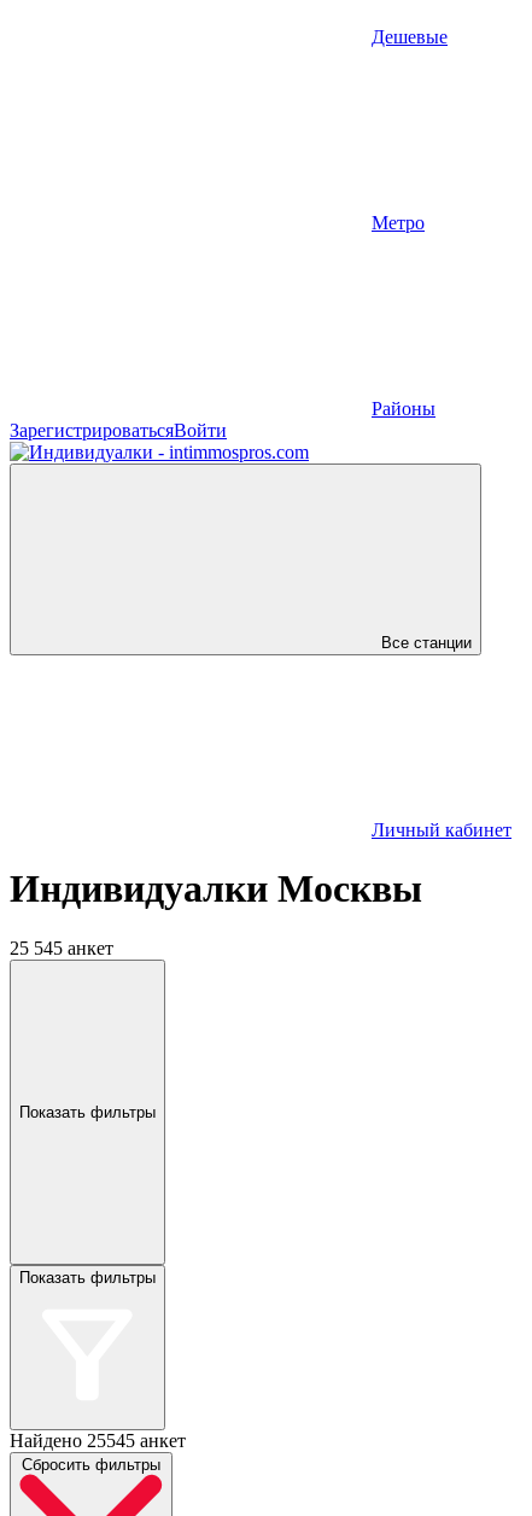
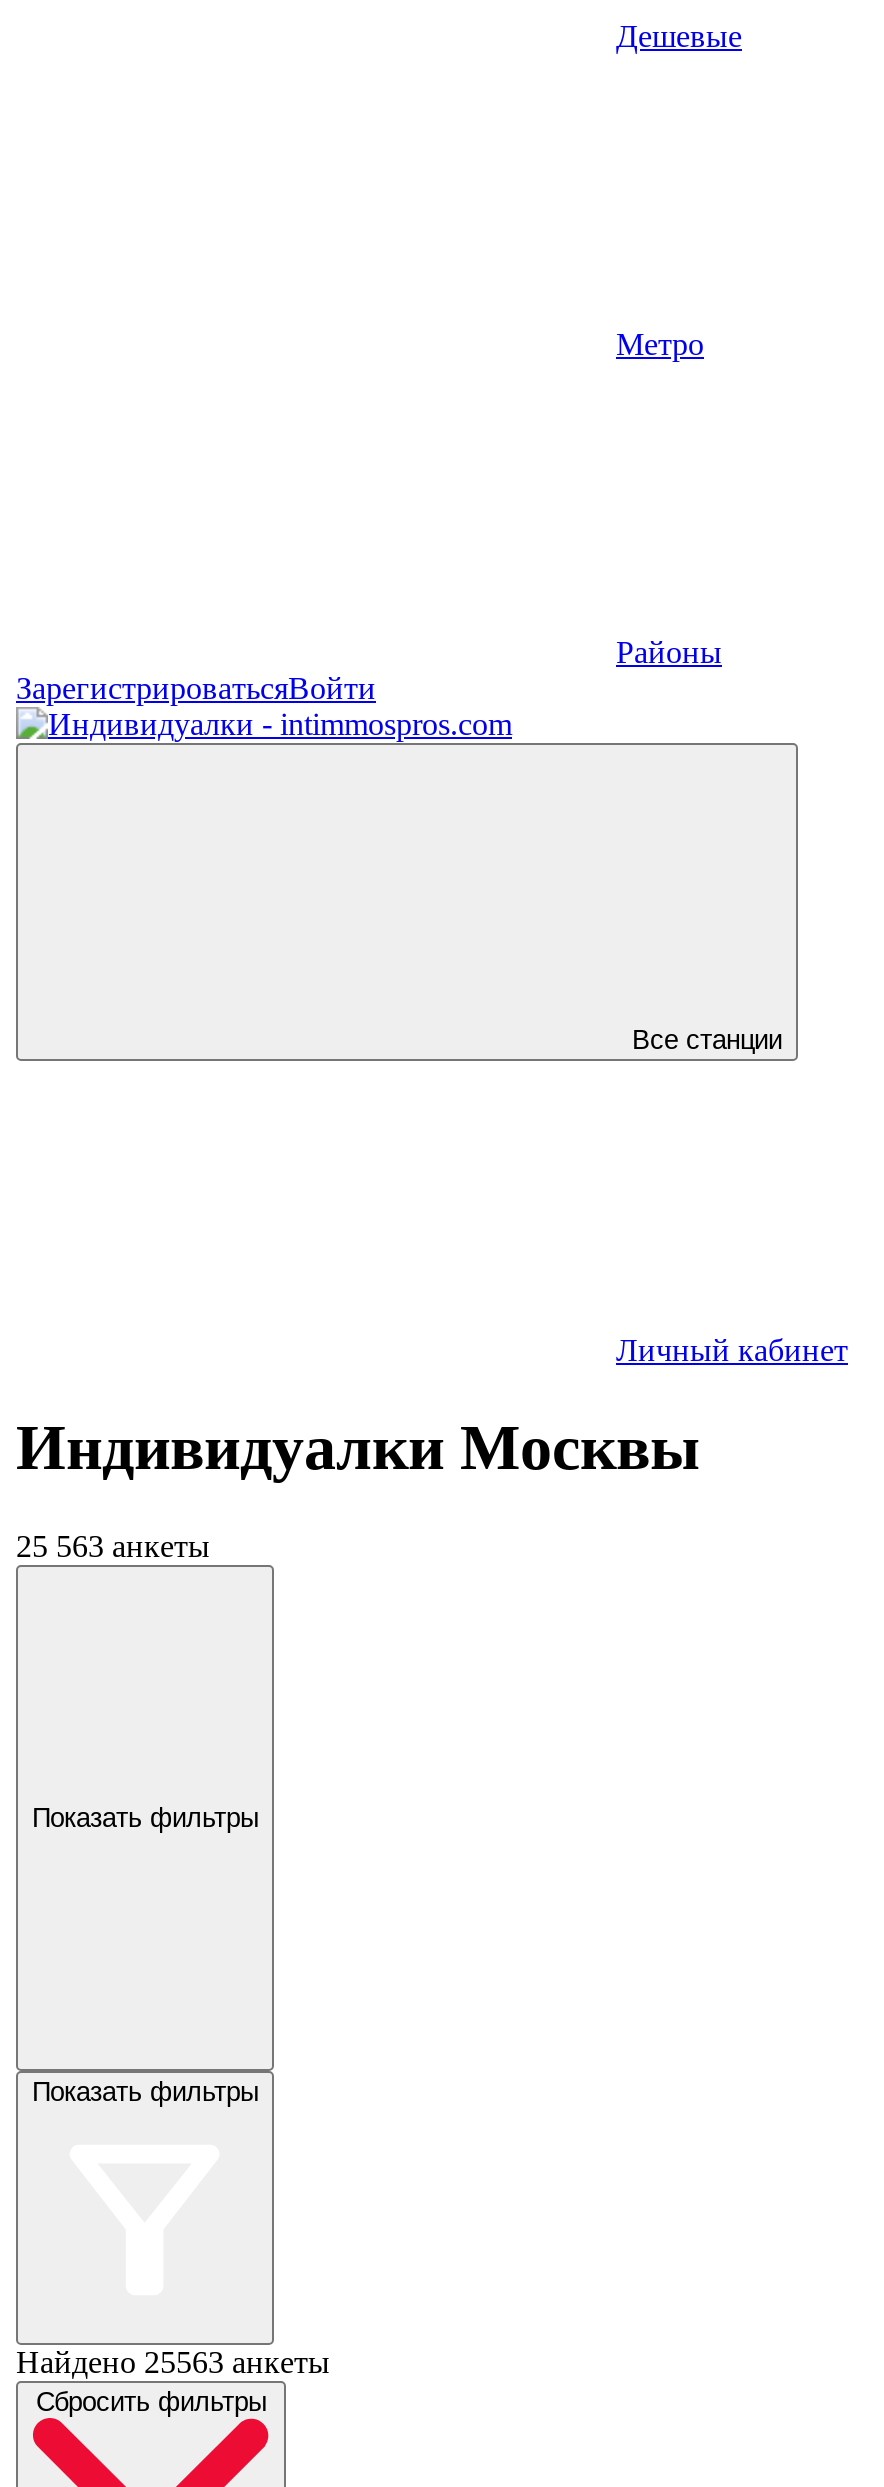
[10,938,113,958] 25 545 анкет -> [16,1529,210,1563] 25 563 анкеты
[10,1430,186,1451] Найдено25545 анкет -> [16,2345,330,2379] Найдено25563 анкеты

